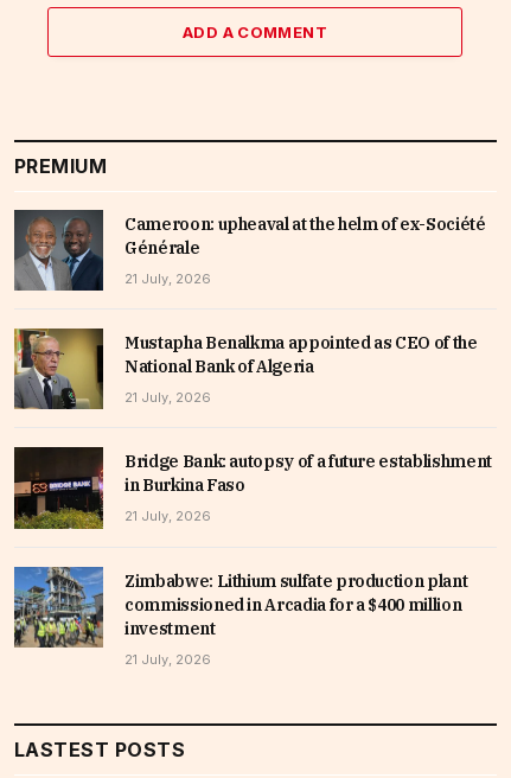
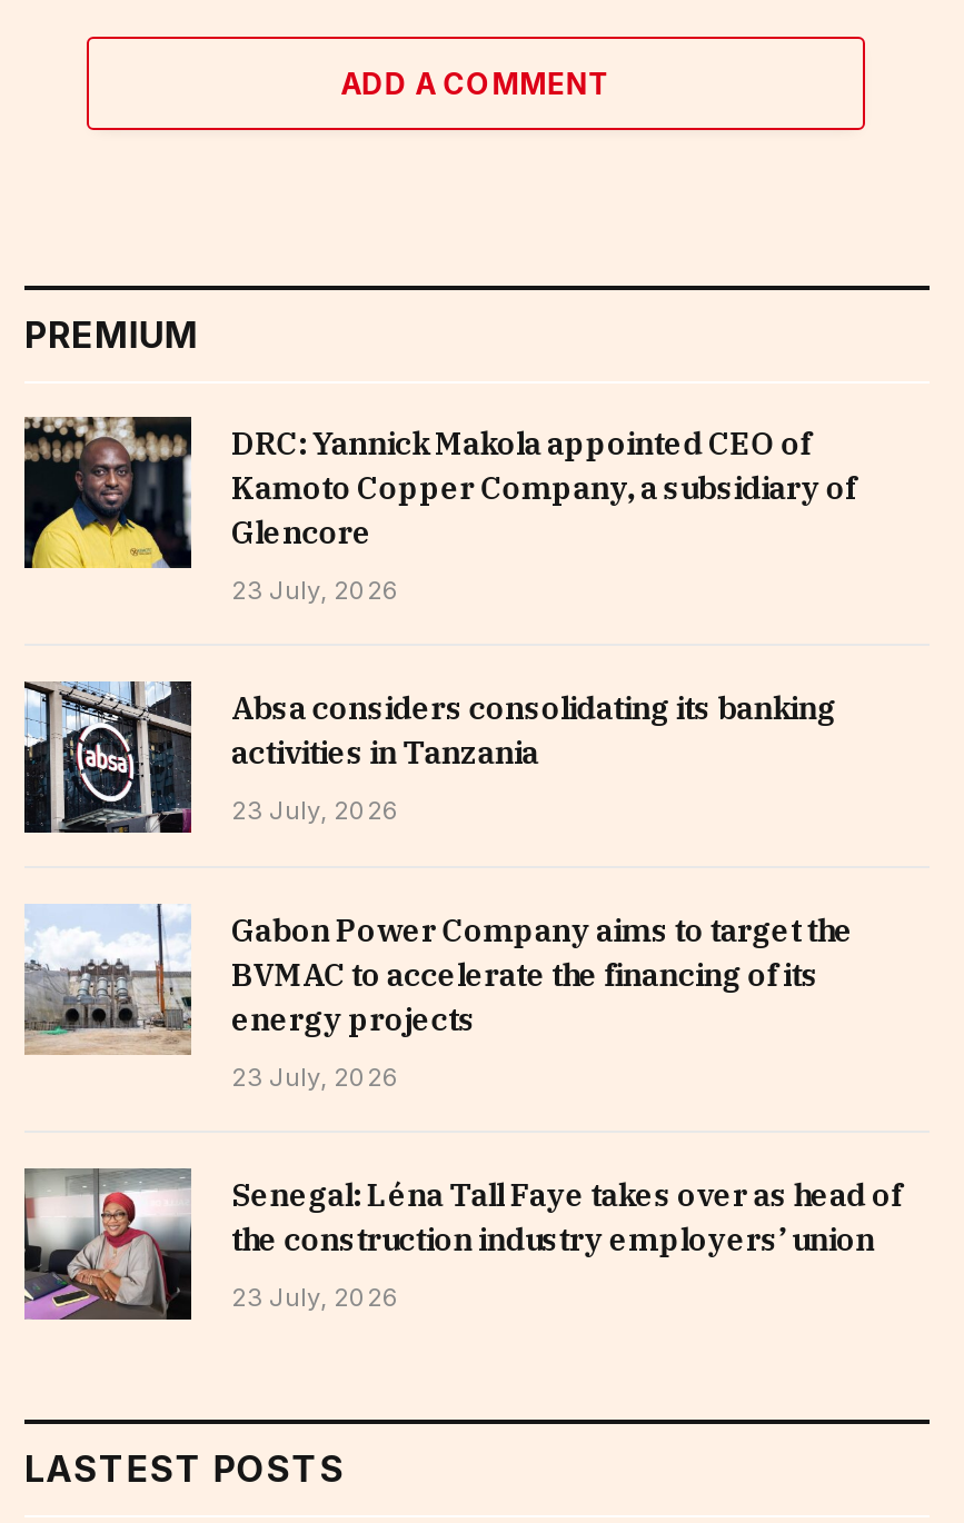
[14,210,486,292] [image] | Cameroon: upheaval at the helm of ex-Société | Générale -> [24,417,855,570] [image] | DRC: Yannick Makola appointed CEO of | Kamoto Copper Company, a subsidiary of | Glencore
[124,271,211,287] 21 July, 2026 -> [231,575,400,606] 23 July, 2026
[13,327,477,410] [image] | Mustapha Benalkma appointed as CEO of the | National Bank of Algeria -> [24,679,836,835] [image] | Absa considers consolidating its banking | activities in Tanzania
[124,389,211,406] 21 July, 2026 -> [231,795,400,826] 23 July, 2026
[13,446,492,530] [image] | Bridge Bank: autopsy of a future establishment | in Burkina Faso -> [24,904,853,1057] [image] | Gabon Power Company aims to target the | BVMAC to accelerate the financing of its | energy projects
[124,508,211,525] 21 July, 2026 -> [231,1062,400,1093] 23 July, 2026
[13,566,467,669] [image] | Zimbabwe: Lithium sulfate production plant | commissioned in Arcadia for a $400 million | investment -> [22,1128,901,1322] [image] | Senegal: Léna Tall Faye takes over as head of | the construction industry employers’ union
[124,651,211,667] 21 July, 2026 -> [231,1282,400,1313] 23 July, 2026

